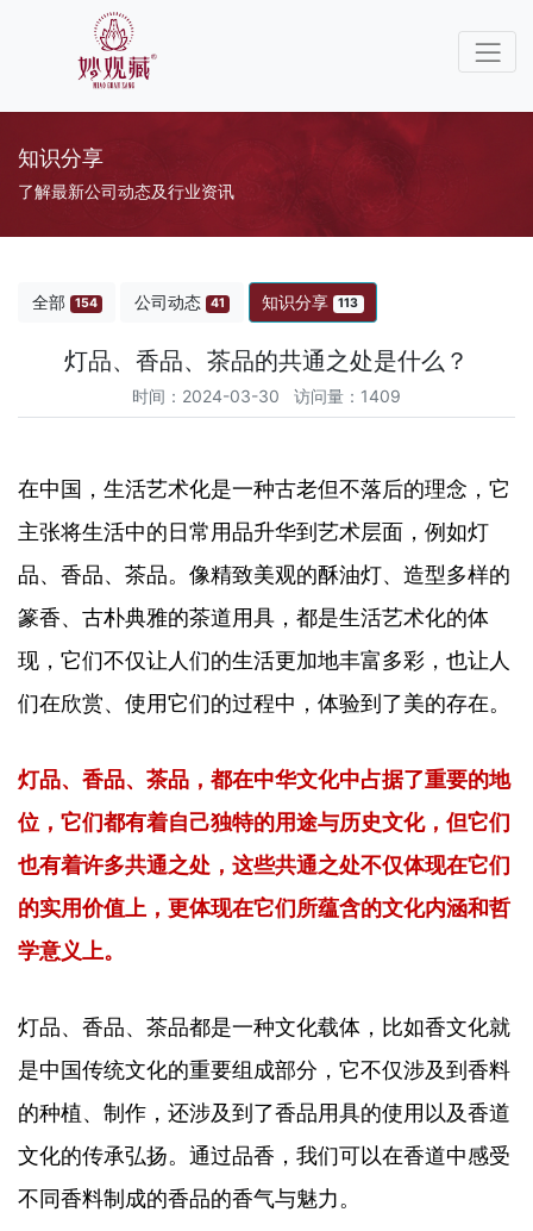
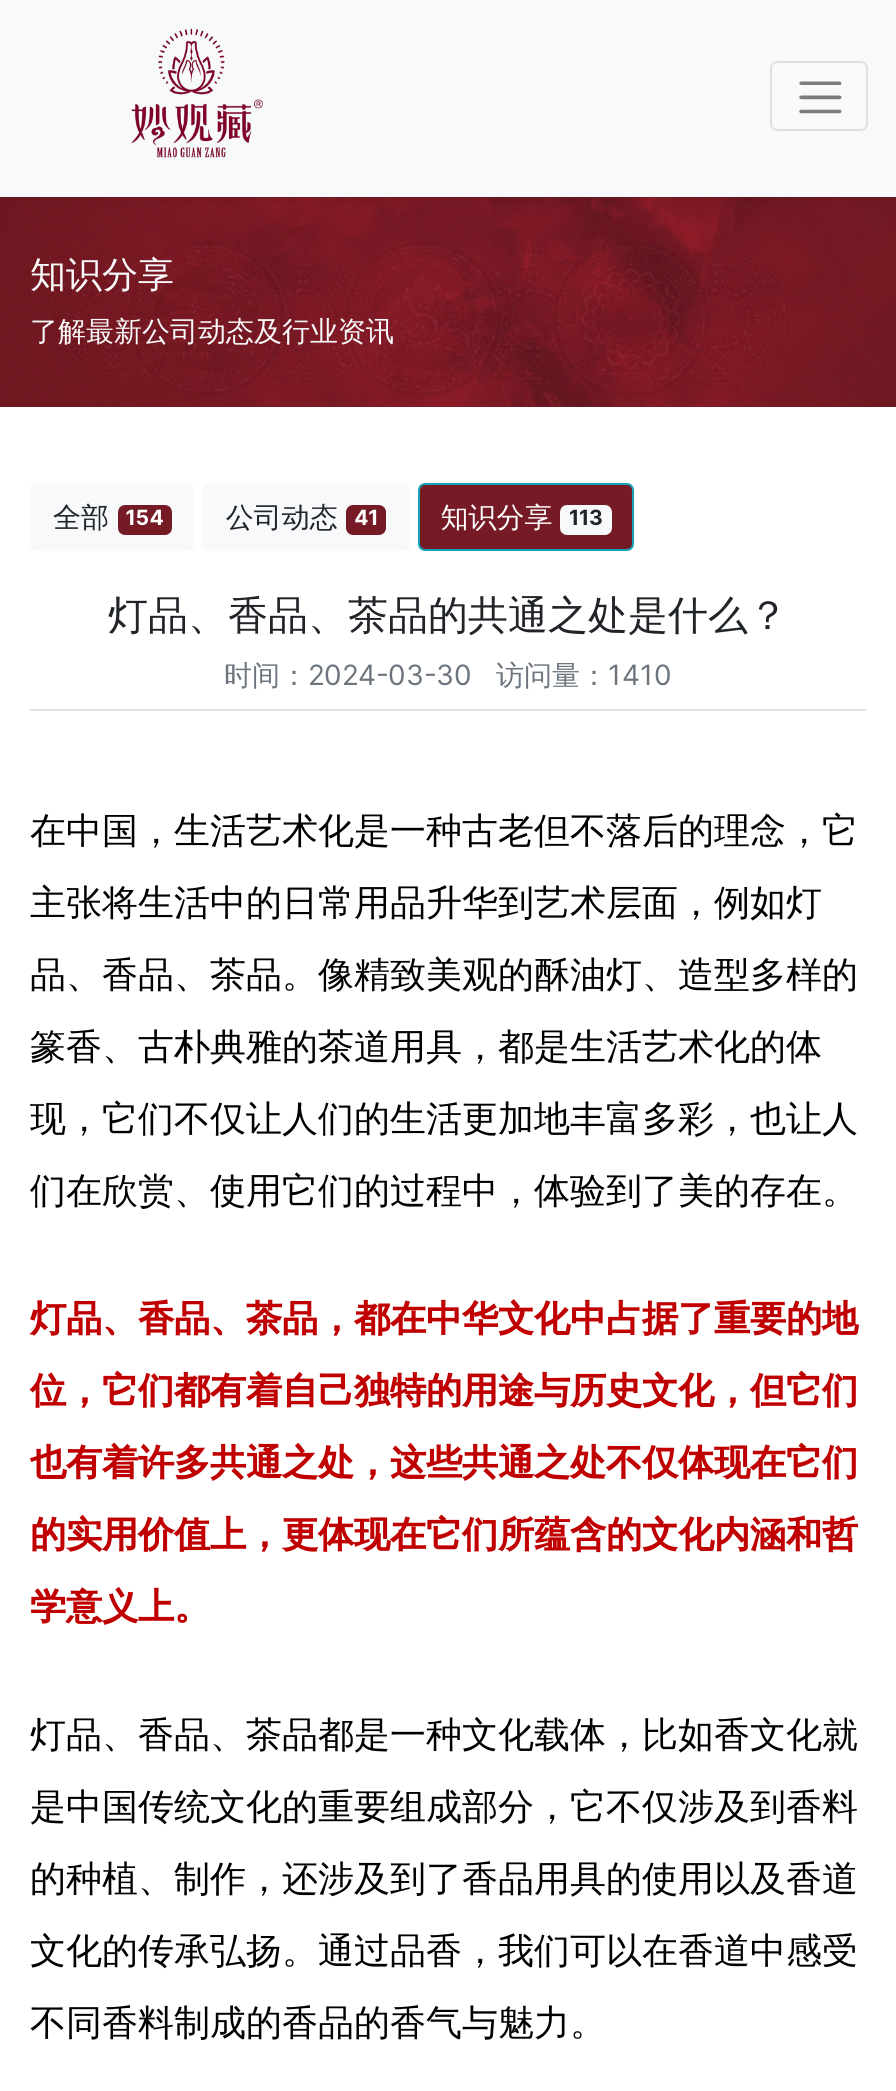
[132,385,401,405] 时间：2024-03-30 访问量：1409 -> [224,656,672,690] 时间：2024-03-30 访问量：1410

